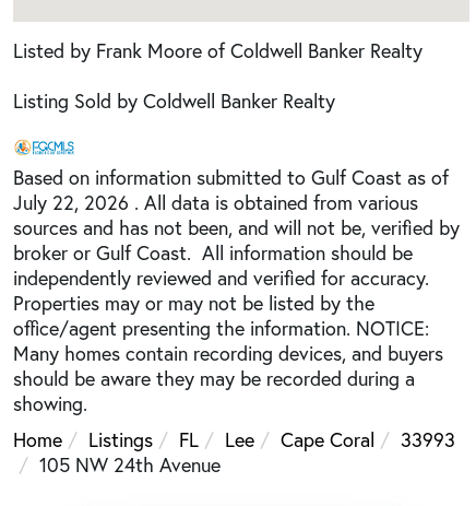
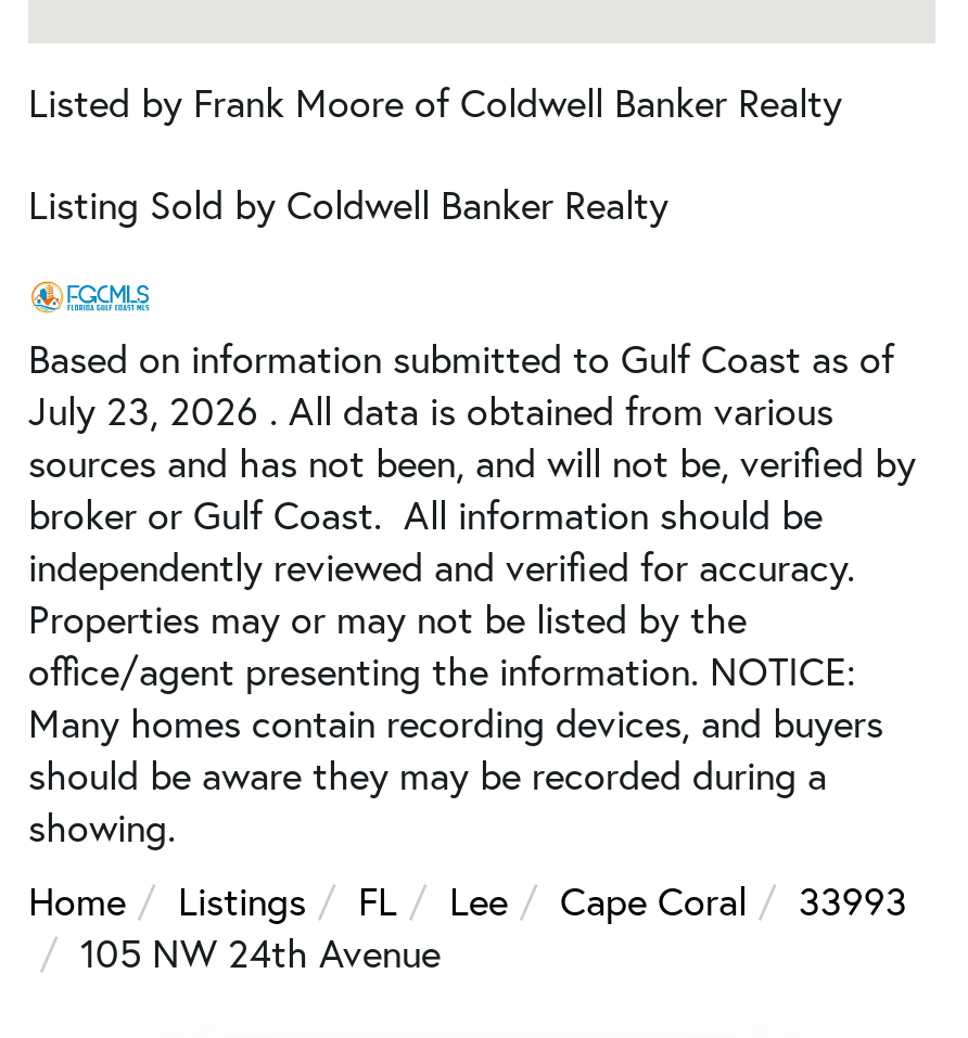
[13,190,418,215] July 22, 2026 . All data is obtained from various -> [28,384,833,436] July 23, 2026 . All data is obtained from various

